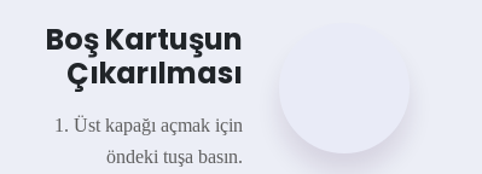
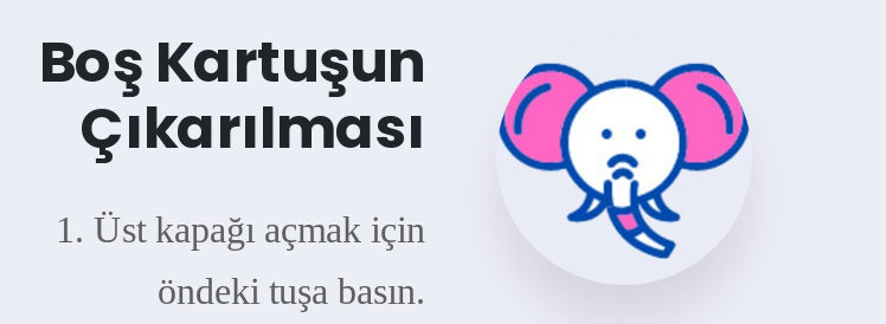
none -> [496,60,752,261] [image]

